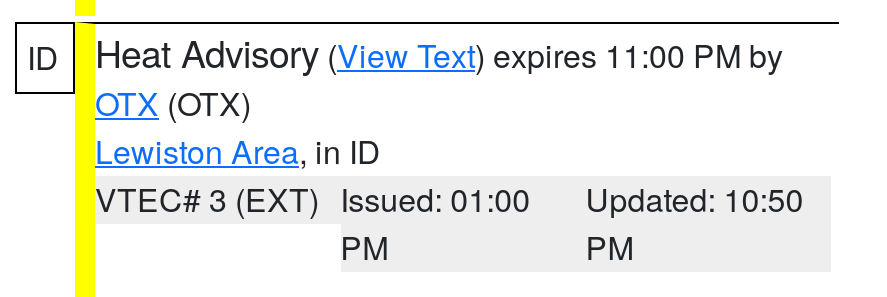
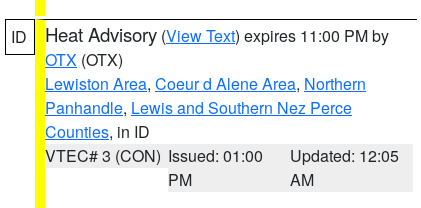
[95,128,530,222] Lewiston Area, in ID | VTEC# 3 (EXT) Issued: 01:00 -> [45,72,366,167] Lewiston Area, Coeur d Alene Area, Northern | Panhandle, Lewis and Southern Nez Perce | Counties, in ID | VTEC# 3 (CON) Issued: 01:00
[585,176,803,270] Updated: 10:50 | PM -> [290,144,399,191] Updated: 12:05 | AM

